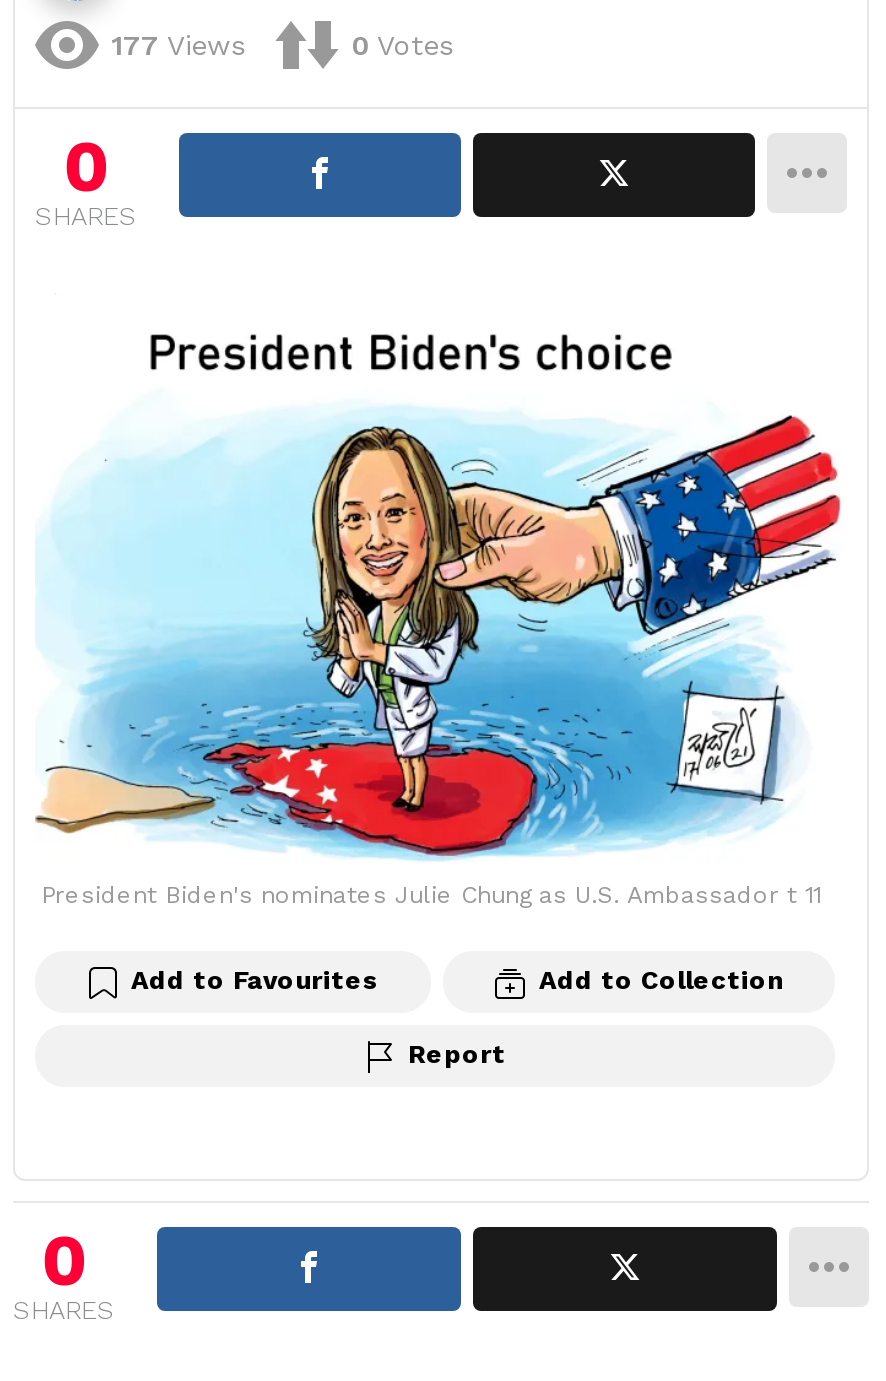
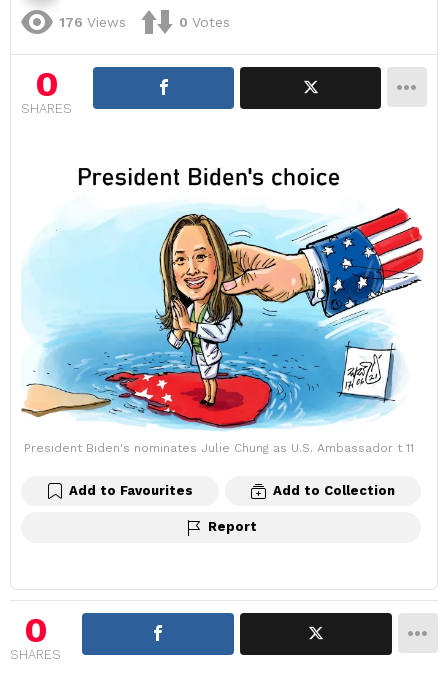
[111,28,245,60] 177 Views -> [59,14,126,30] 176 Views

